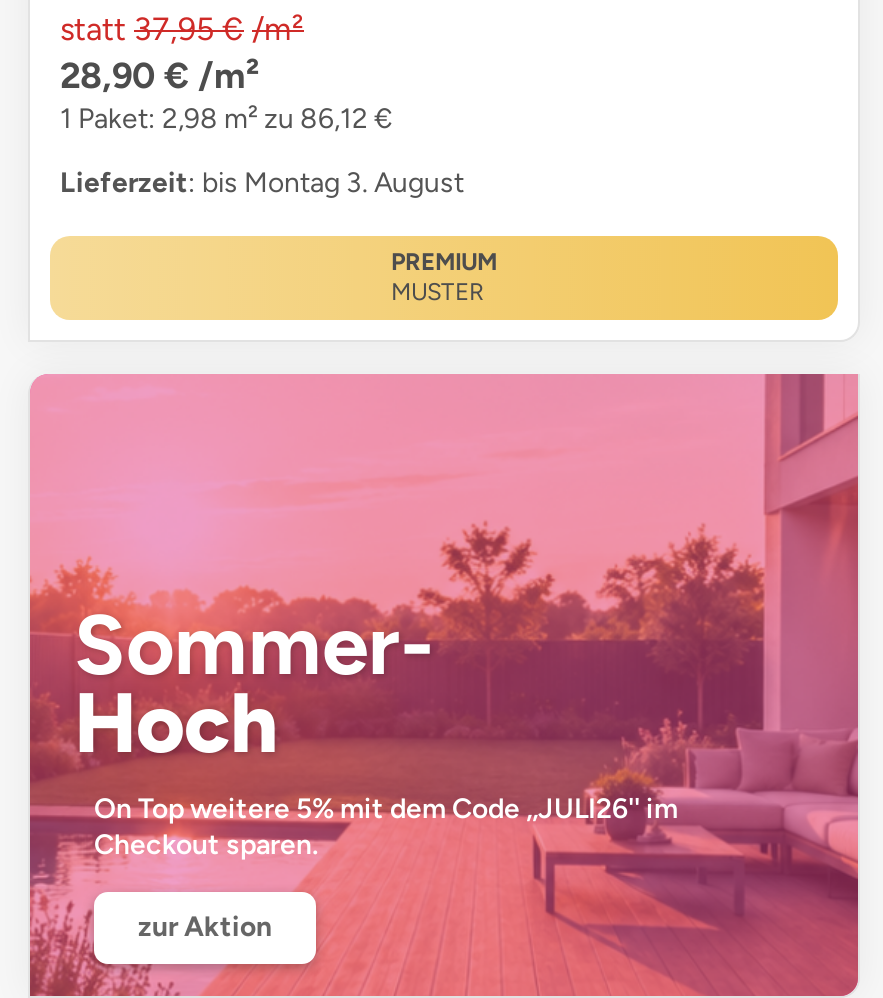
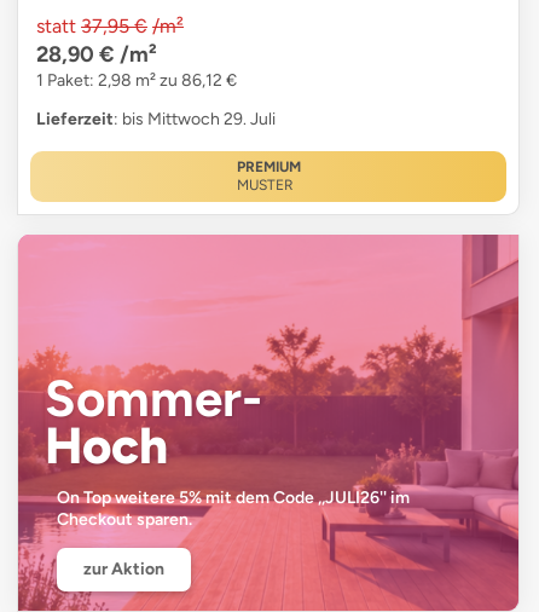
[60,166,464,200] Lieferzeit: bis Montag 3. August -> [36,109,276,129] Lieferzeit: bis Mittwoch 29. Juli

